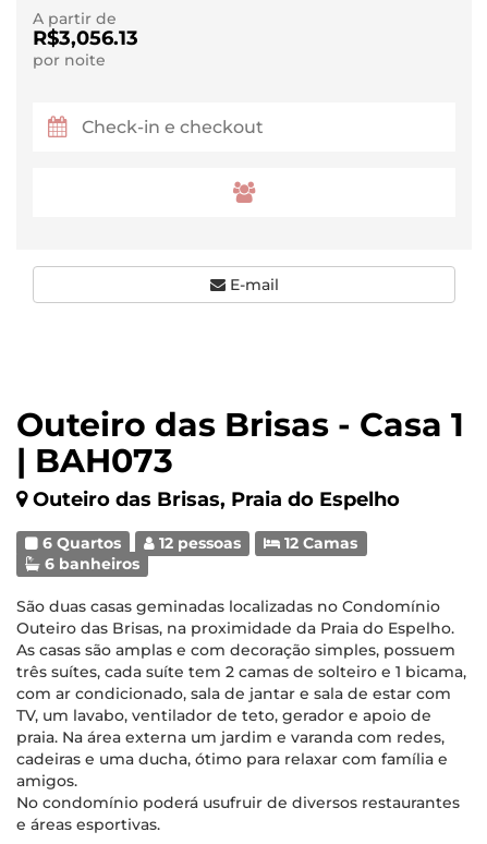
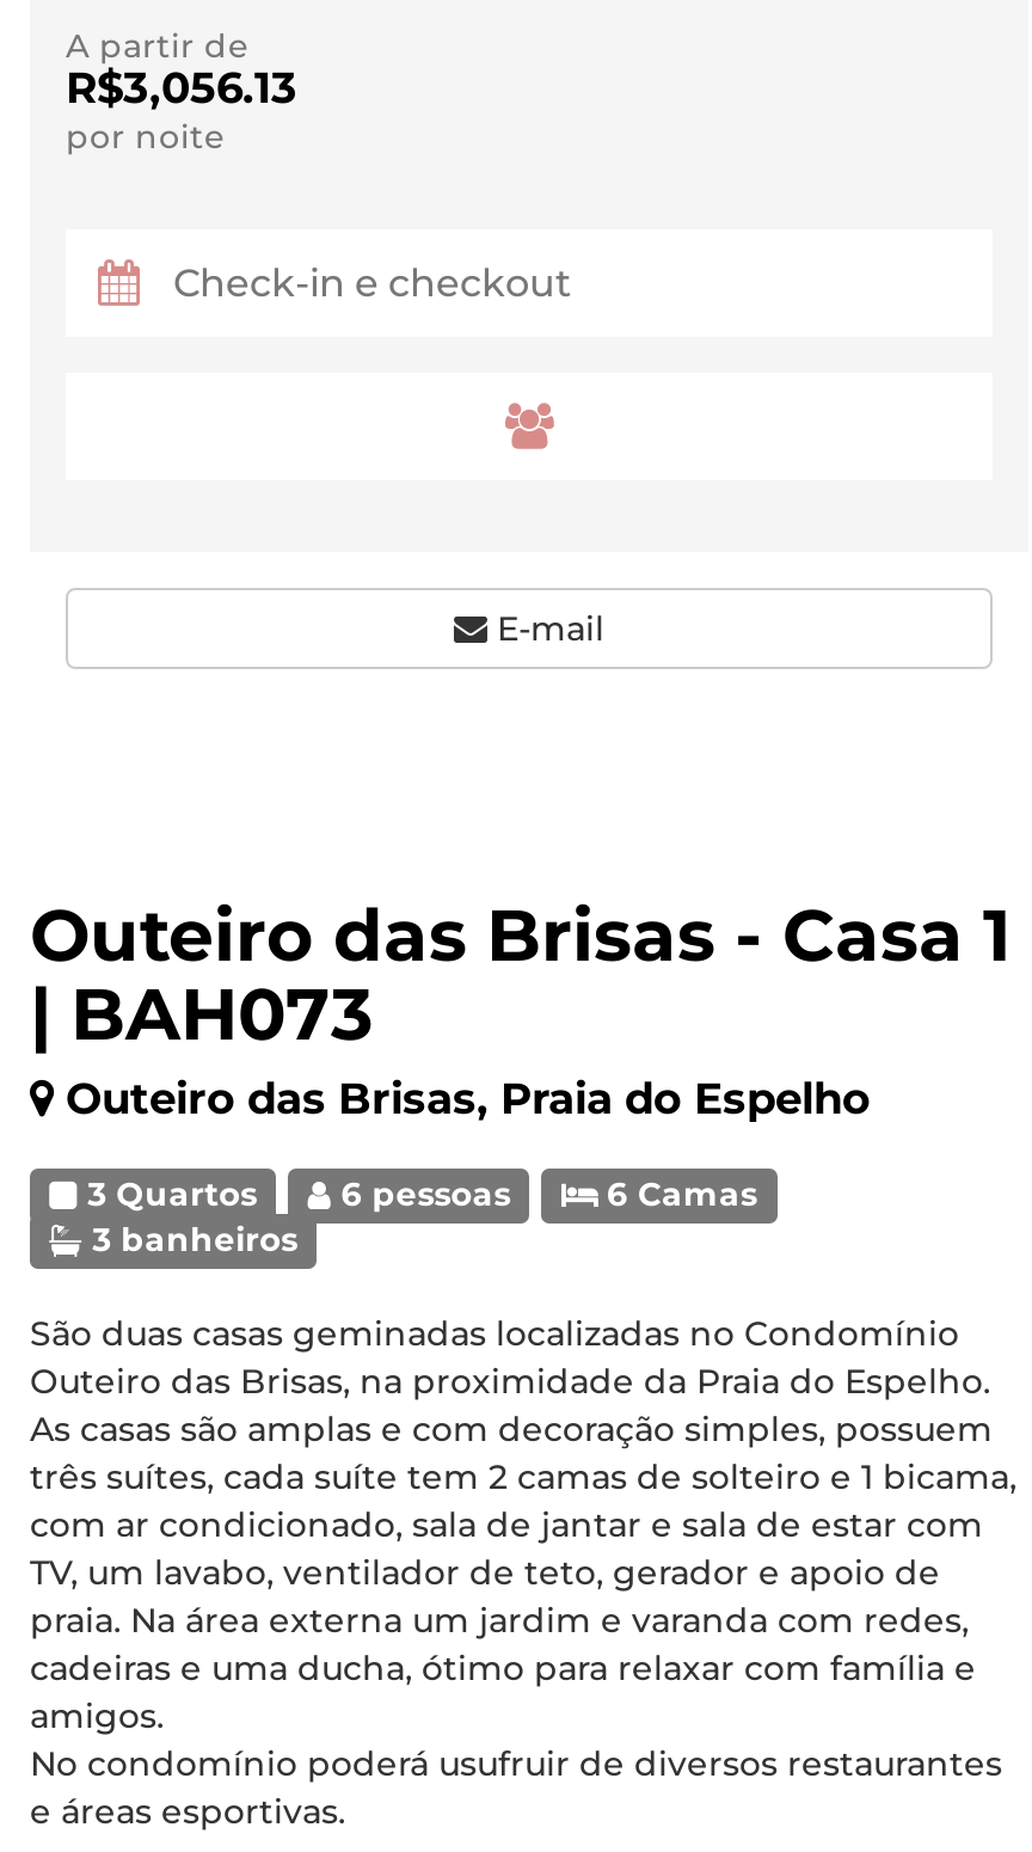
[38,534,121,552] 6 Quartos -> [78,1176,257,1214] 3 Quartos
[155,534,241,552] 12 pessoas -> [332,1176,511,1214] 6 pessoas
[281,534,358,552] 12 Camas -> [597,1176,757,1214] 6 Camas
[40,555,140,572] 6 banheiros -> [83,1221,298,1259] 3 banheiros

